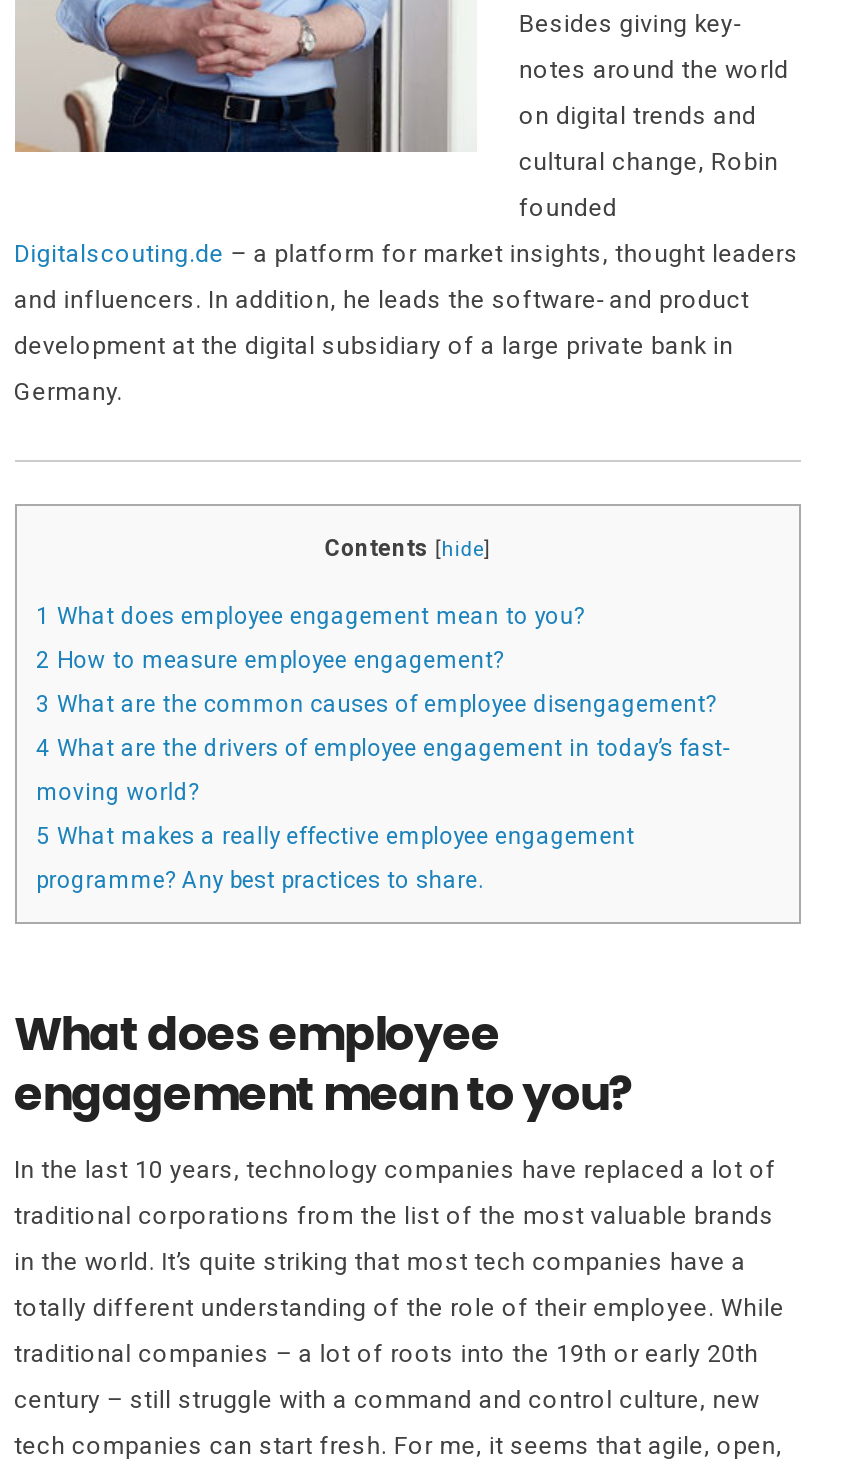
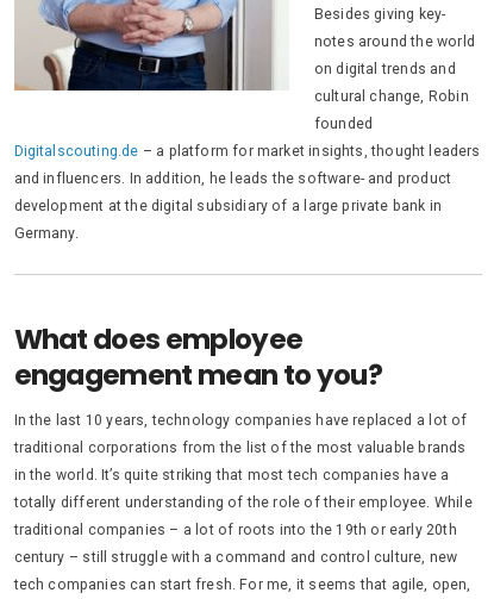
[36,534,729,893] Contents [hide] | 1 What does employee engagement mean to you? | 2 How to measure employee engagement? | 3 What are the common causes of employee disengagement? | 4 What are the drivers of employee engagement in today’s fast- | moving world? | 5 What makes a really effective employee engagement | programme? Any best practices to share. -> none

